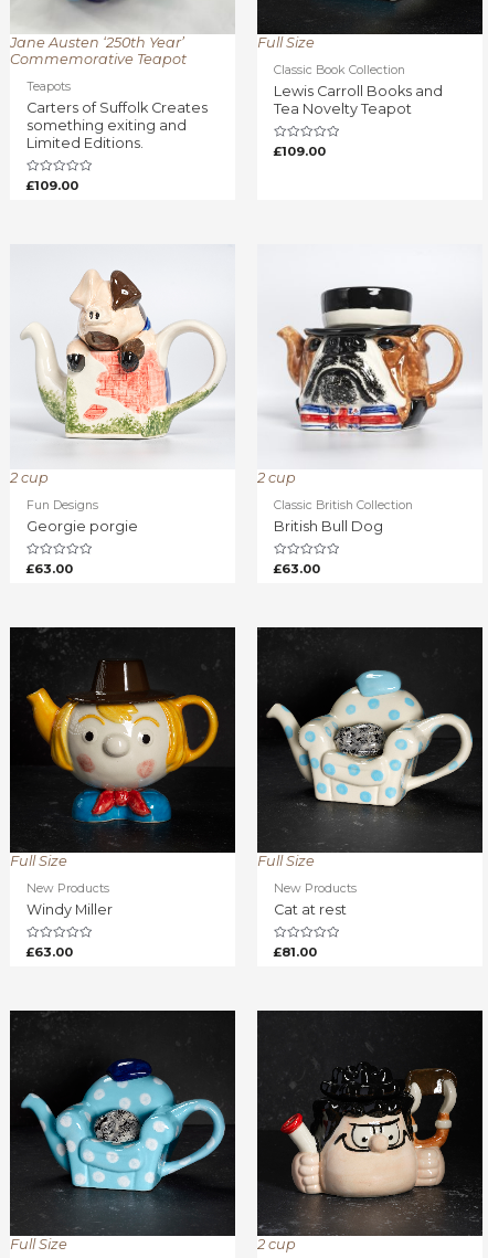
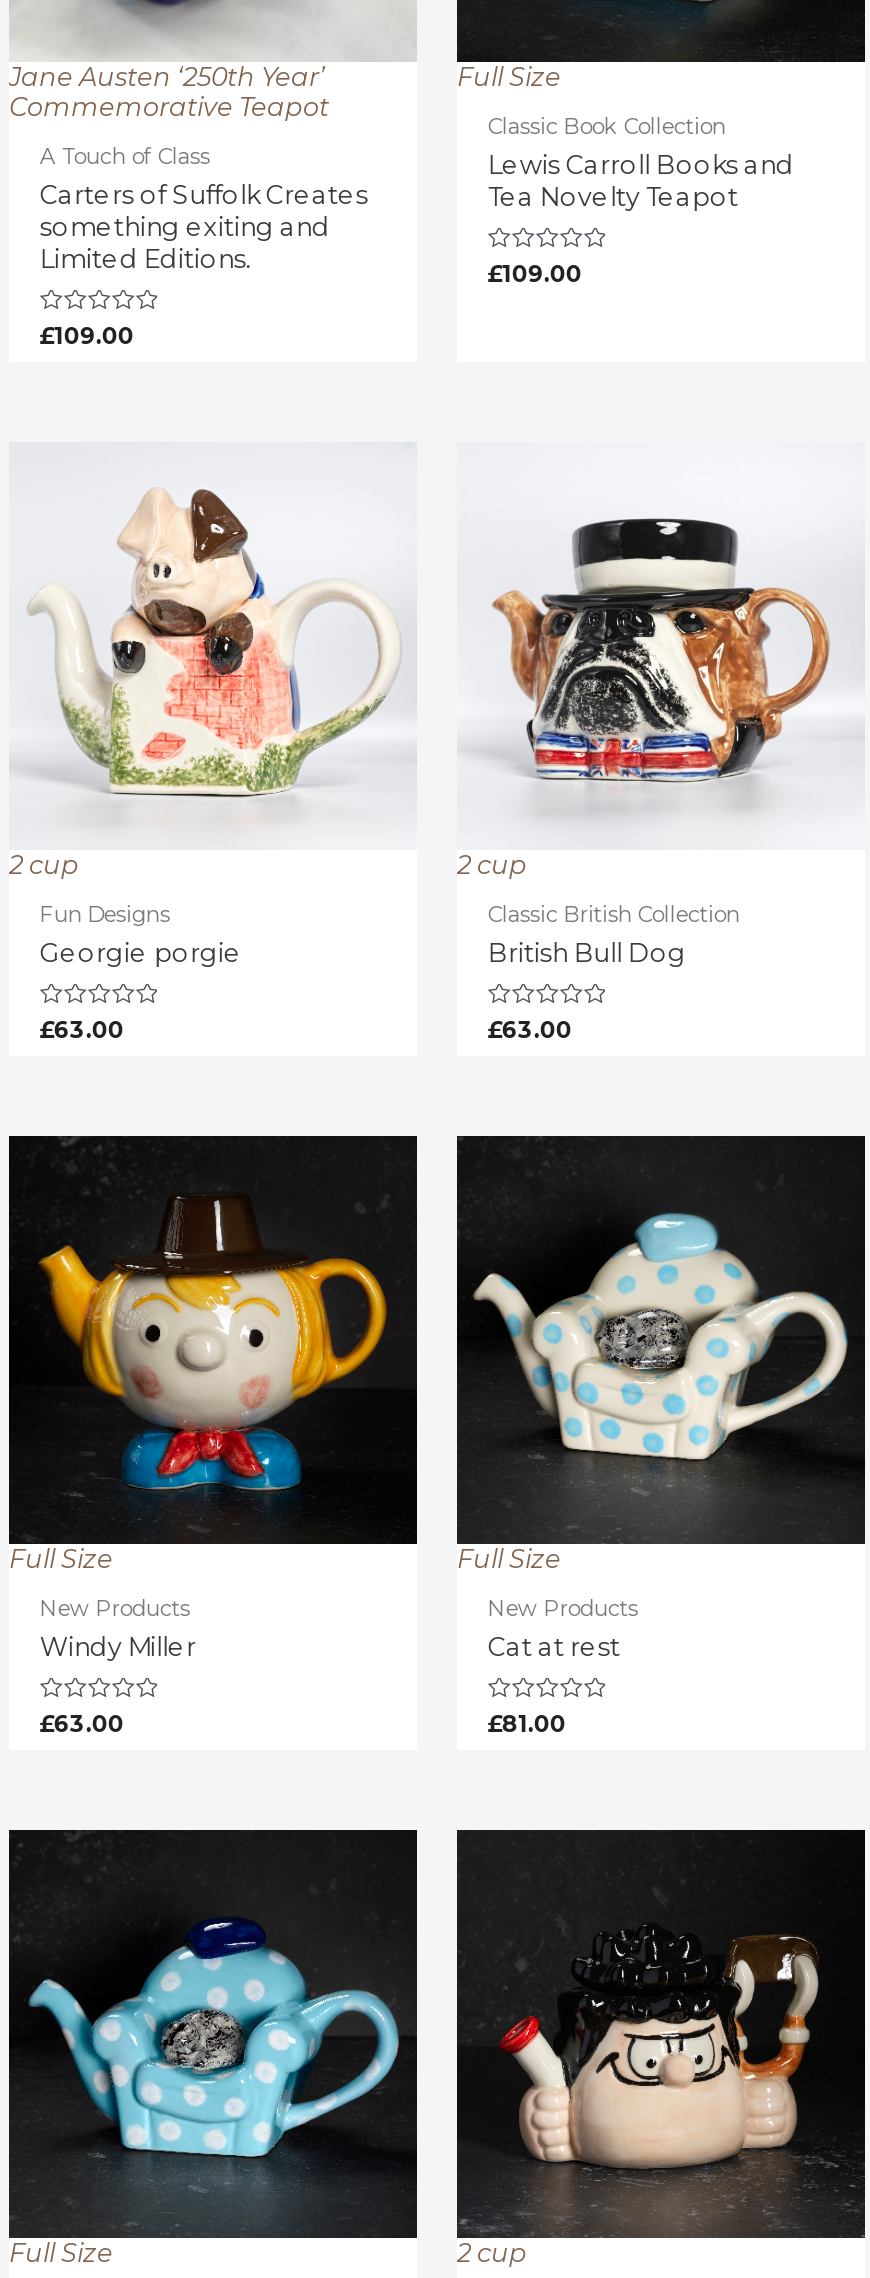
[27,78,71,94] Teapots -> [40,141,210,169] A Touch of Class

